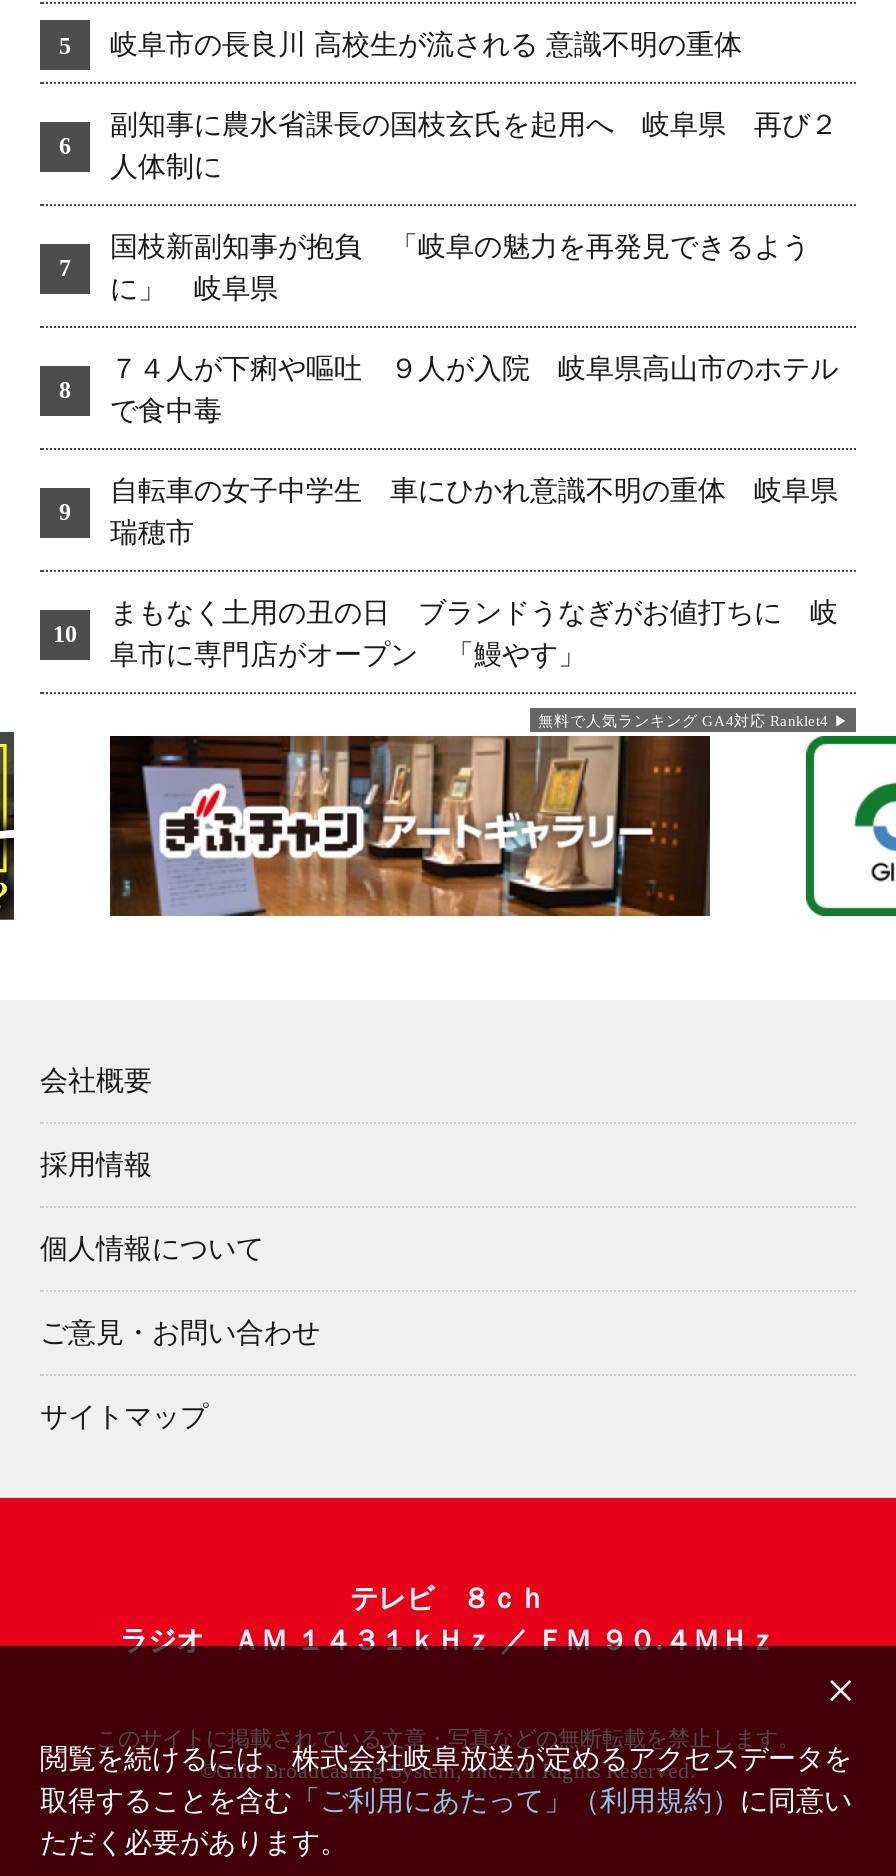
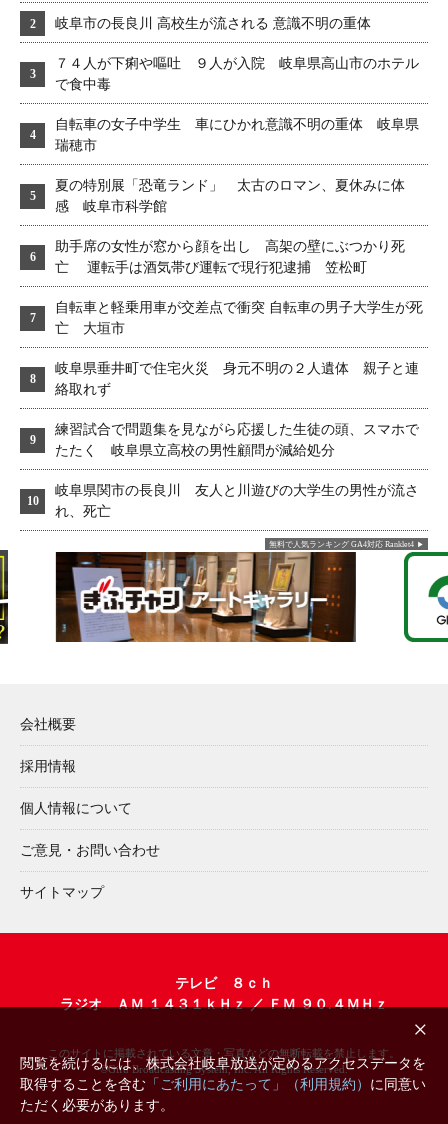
[110,110,838,304] 副知事に農水省課長の国枝玄氏を起用へ 岐阜県 再び２ | 人体制に | 国枝新副知事が抱負 「岐阜の魅力を再発見できるよう | に」 岐阜県 -> none
moved [110,354,838,548] -> [55,56,419,153]: ７４人が下痢や嘔吐 ９人が入院 岐阜県高山市のホテル | 自転車の女子中学生 車にひかれ意識不明の重体 岐阜県 | 瑞穂市
[110,598,838,670] まもなく土用の丑の日 ブランドうなぎがお値打ちに 岐 | 阜市に専門店がオープン 「鰻やす」 -> [55,178,423,519] 夏の特別展「恐竜ランド」 太古のロマン、夏休みに体 | 感 岐阜市科学館 | 助手席の女性が窓から顔を出し 高架の壁にぶつかり死 | 亡 運転手は酒気帯び運転で現行犯逮捕 笠松町 | 自転車と軽乗用車が交差点で衝突 自転車の男子大学生が死 | 亡 大垣市 | 岐阜県垂井町で住宅火災 身元不明の２人遺体 親子と連 | 絡取れず | 練習試合で問題集を見ながら応援した生徒の頭、スマホで | たたく 岐阜県立高校の男性顧問が減給処分 | 岐阜県関市の長良川 友人と川遊びの大学生の男性が流さ | れ、死亡

